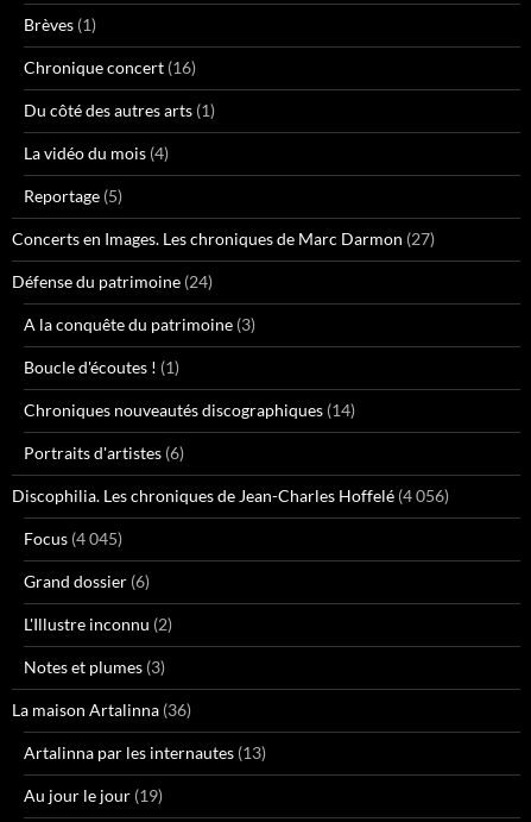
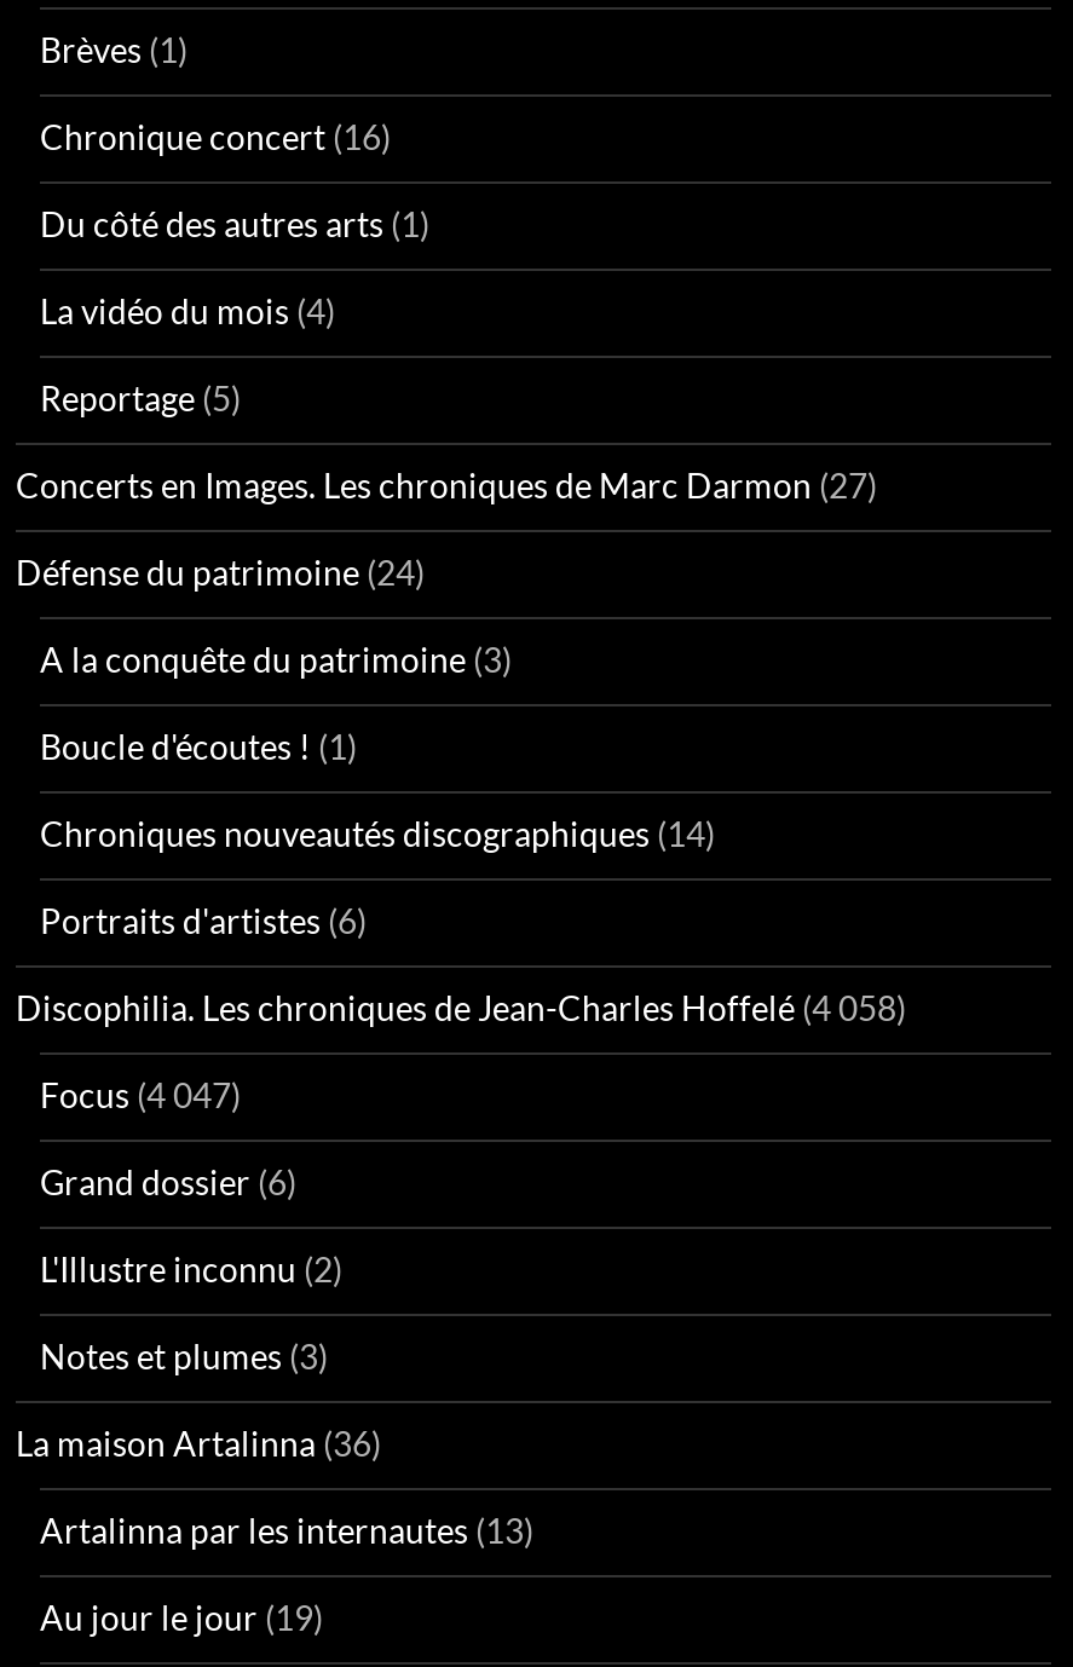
[12,485,449,506] Discophilia. Les chroniques de Jean-Charles Hoffelé (4 056) -> [16,987,906,1028] Discophilia. Les chroniques de Jean-Charles Hoffelé (4 058)
[24,528,122,548] Focus (4 045) -> [40,1074,241,1115] Focus (4 047)

